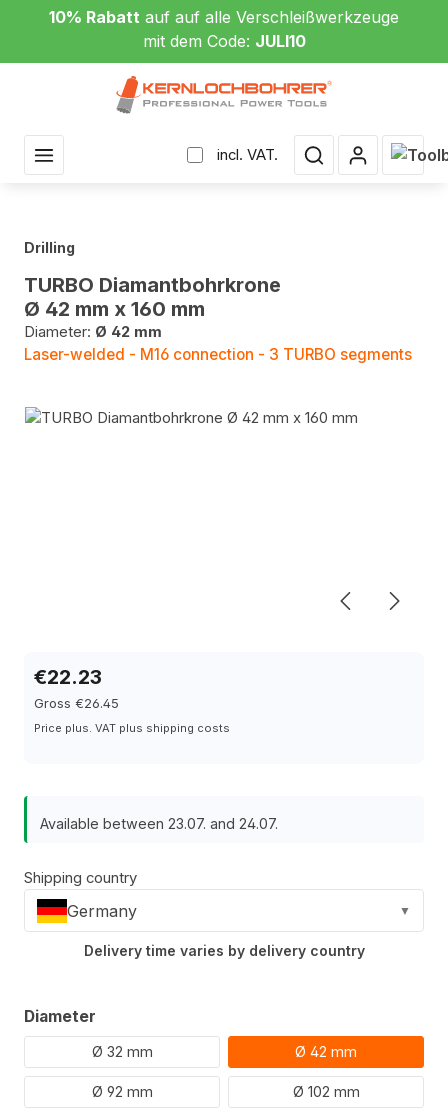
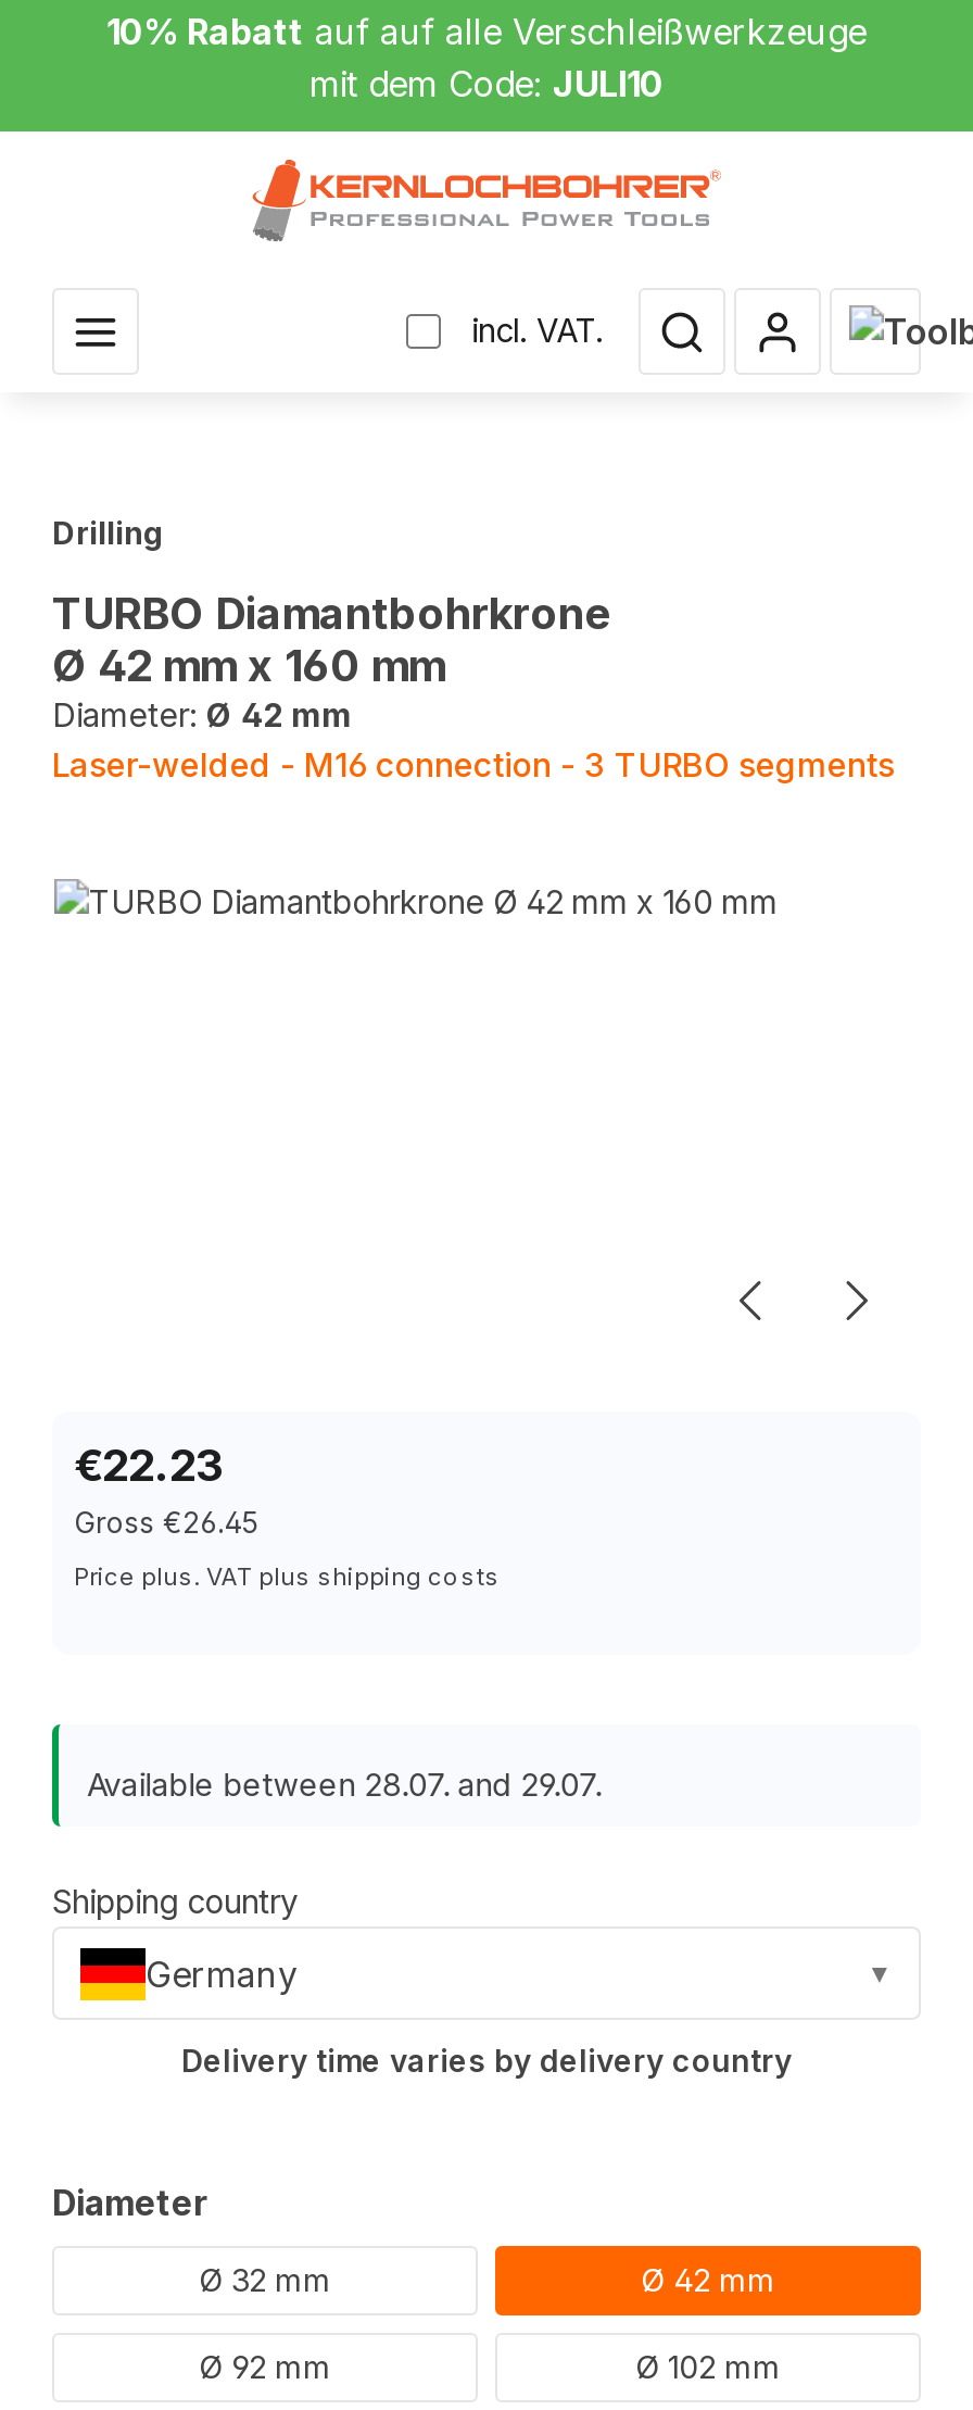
[40,815,278,832] Available between 23.07. and 24.07. -> [86,1765,601,1802] Available between 28.07. and 29.07.

